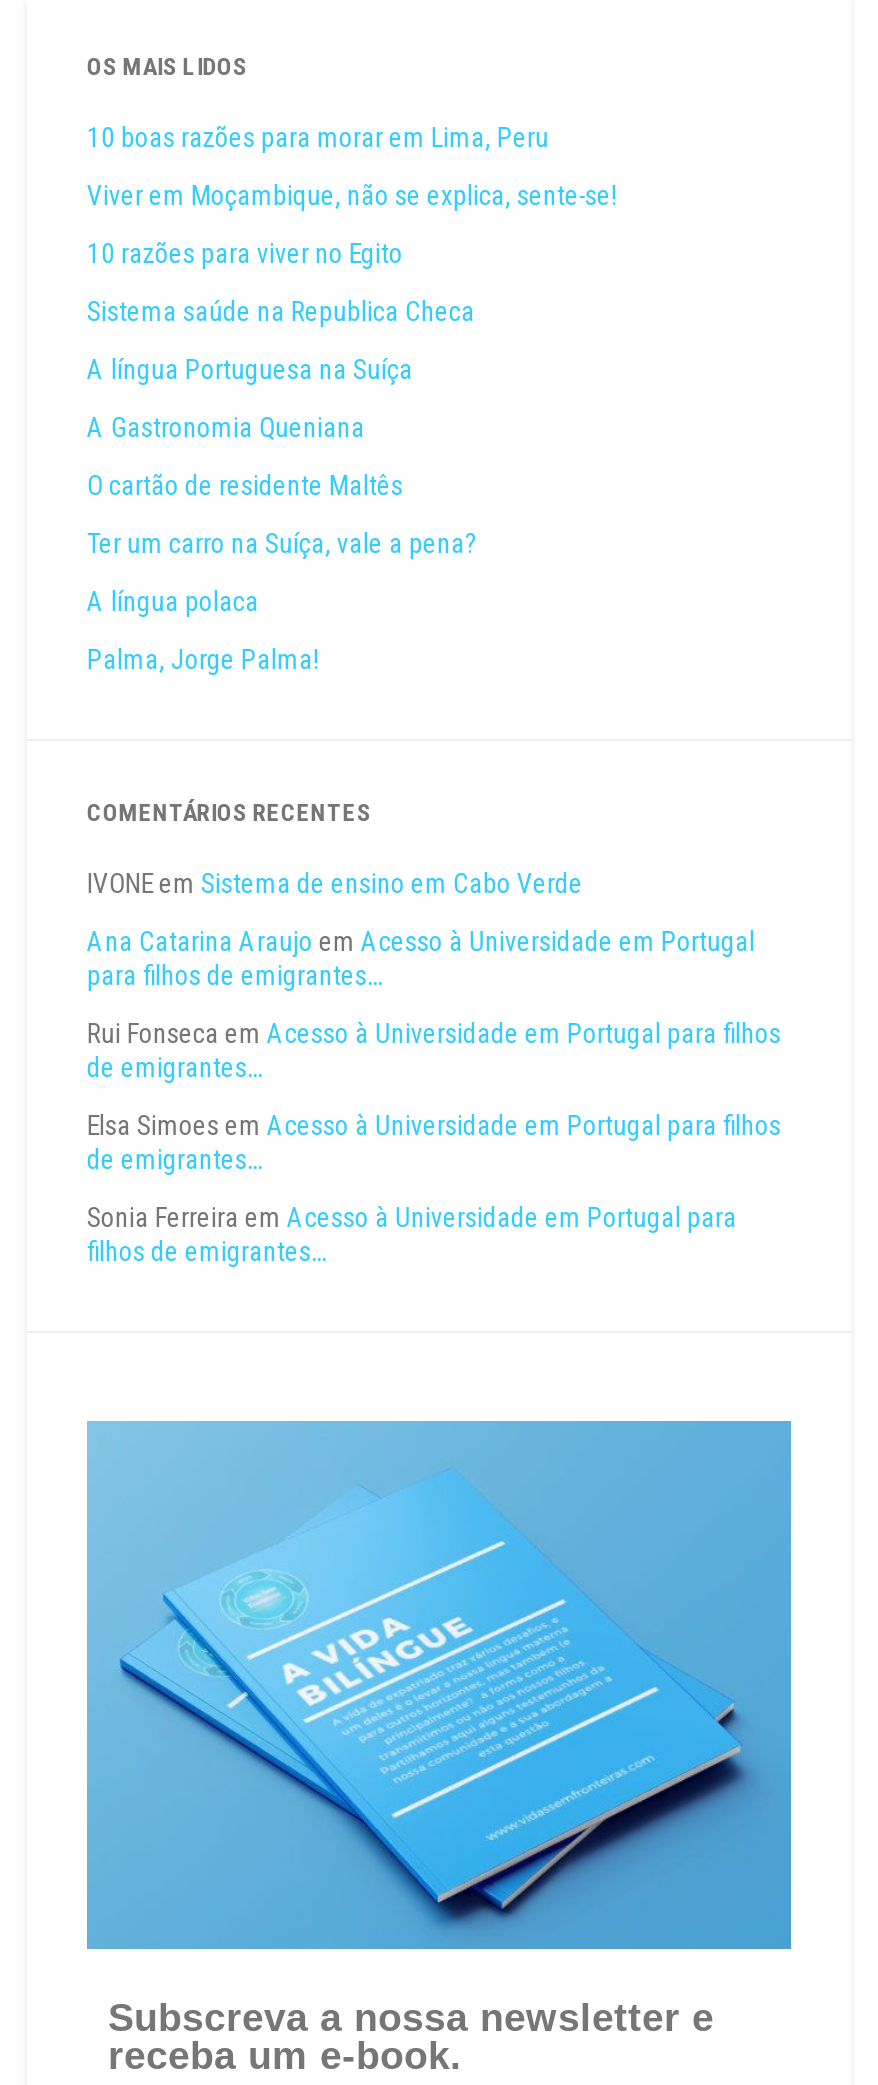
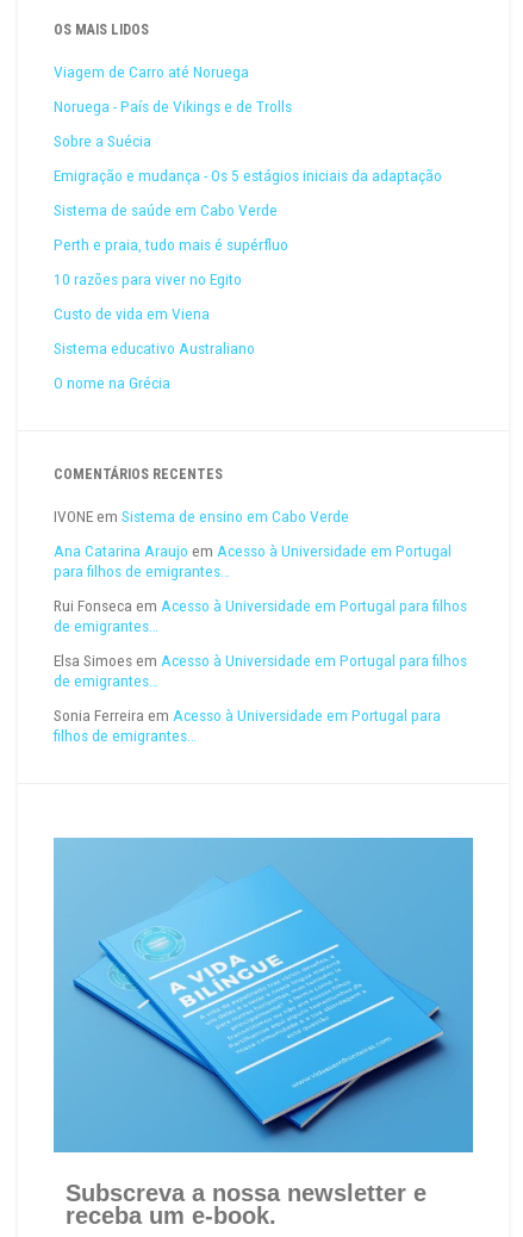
[87,120,617,210] 10 boas razões para morar em Lima, Peru | Viver em Moçambique, não se explica, sente-se! -> [53,62,442,254] Viagem de Carro até Noruega | Noruega - País de Vikings e de Trolls | Sobre a Suécia | Emigração e mudança - Os 5 estágios iniciais da adaptação | Sistema de saúde em Cabo Verde | Perth e praia, tudo mais é supérfluo
moved [87,236,403,268] -> [53,270,242,289]: 10 razões para viver no Egito
[87,294,477,674] Sistema saúde na Republica Checa | A língua Portuguesa na Suíça | A Gastronomia Queniana | O cartão de residente Maltês | Ter um carro na Suíça, vale a pena? | A língua polaca | Palma, Jorge Palma! -> [53,304,255,393] Custo de vida em Viena | Sistema educativo Australiano | O nome na Grécia

